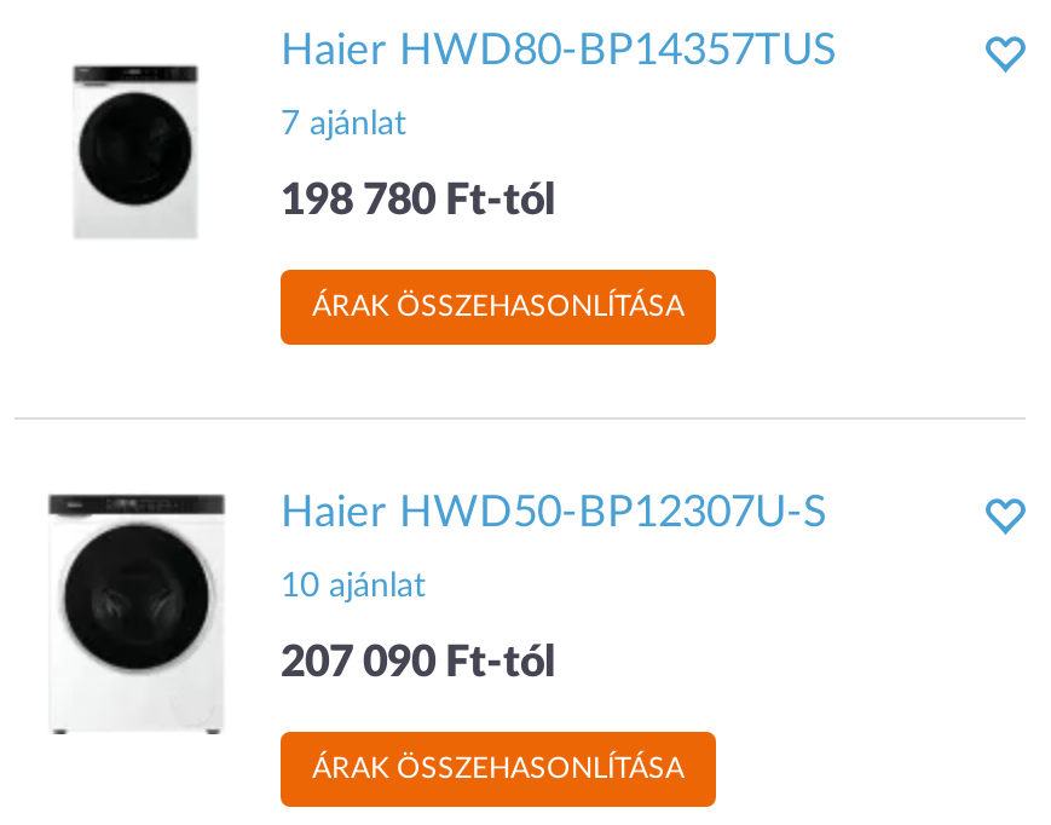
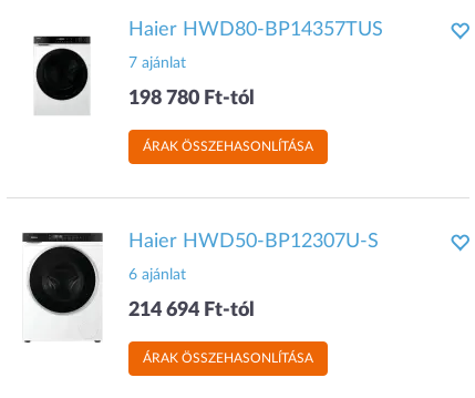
[281,570,426,604] 10 ajánlat -> [128,267,186,283] 6 ajánlat
[281,642,556,686] 207 090 Ft-tól -> [128,300,255,320] 214 694 Ft-tól

